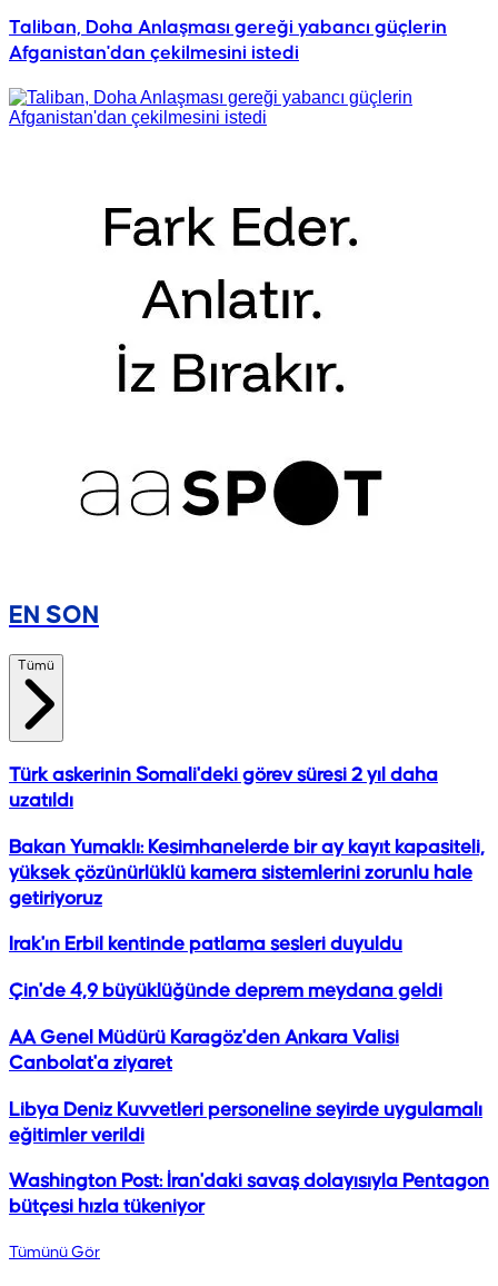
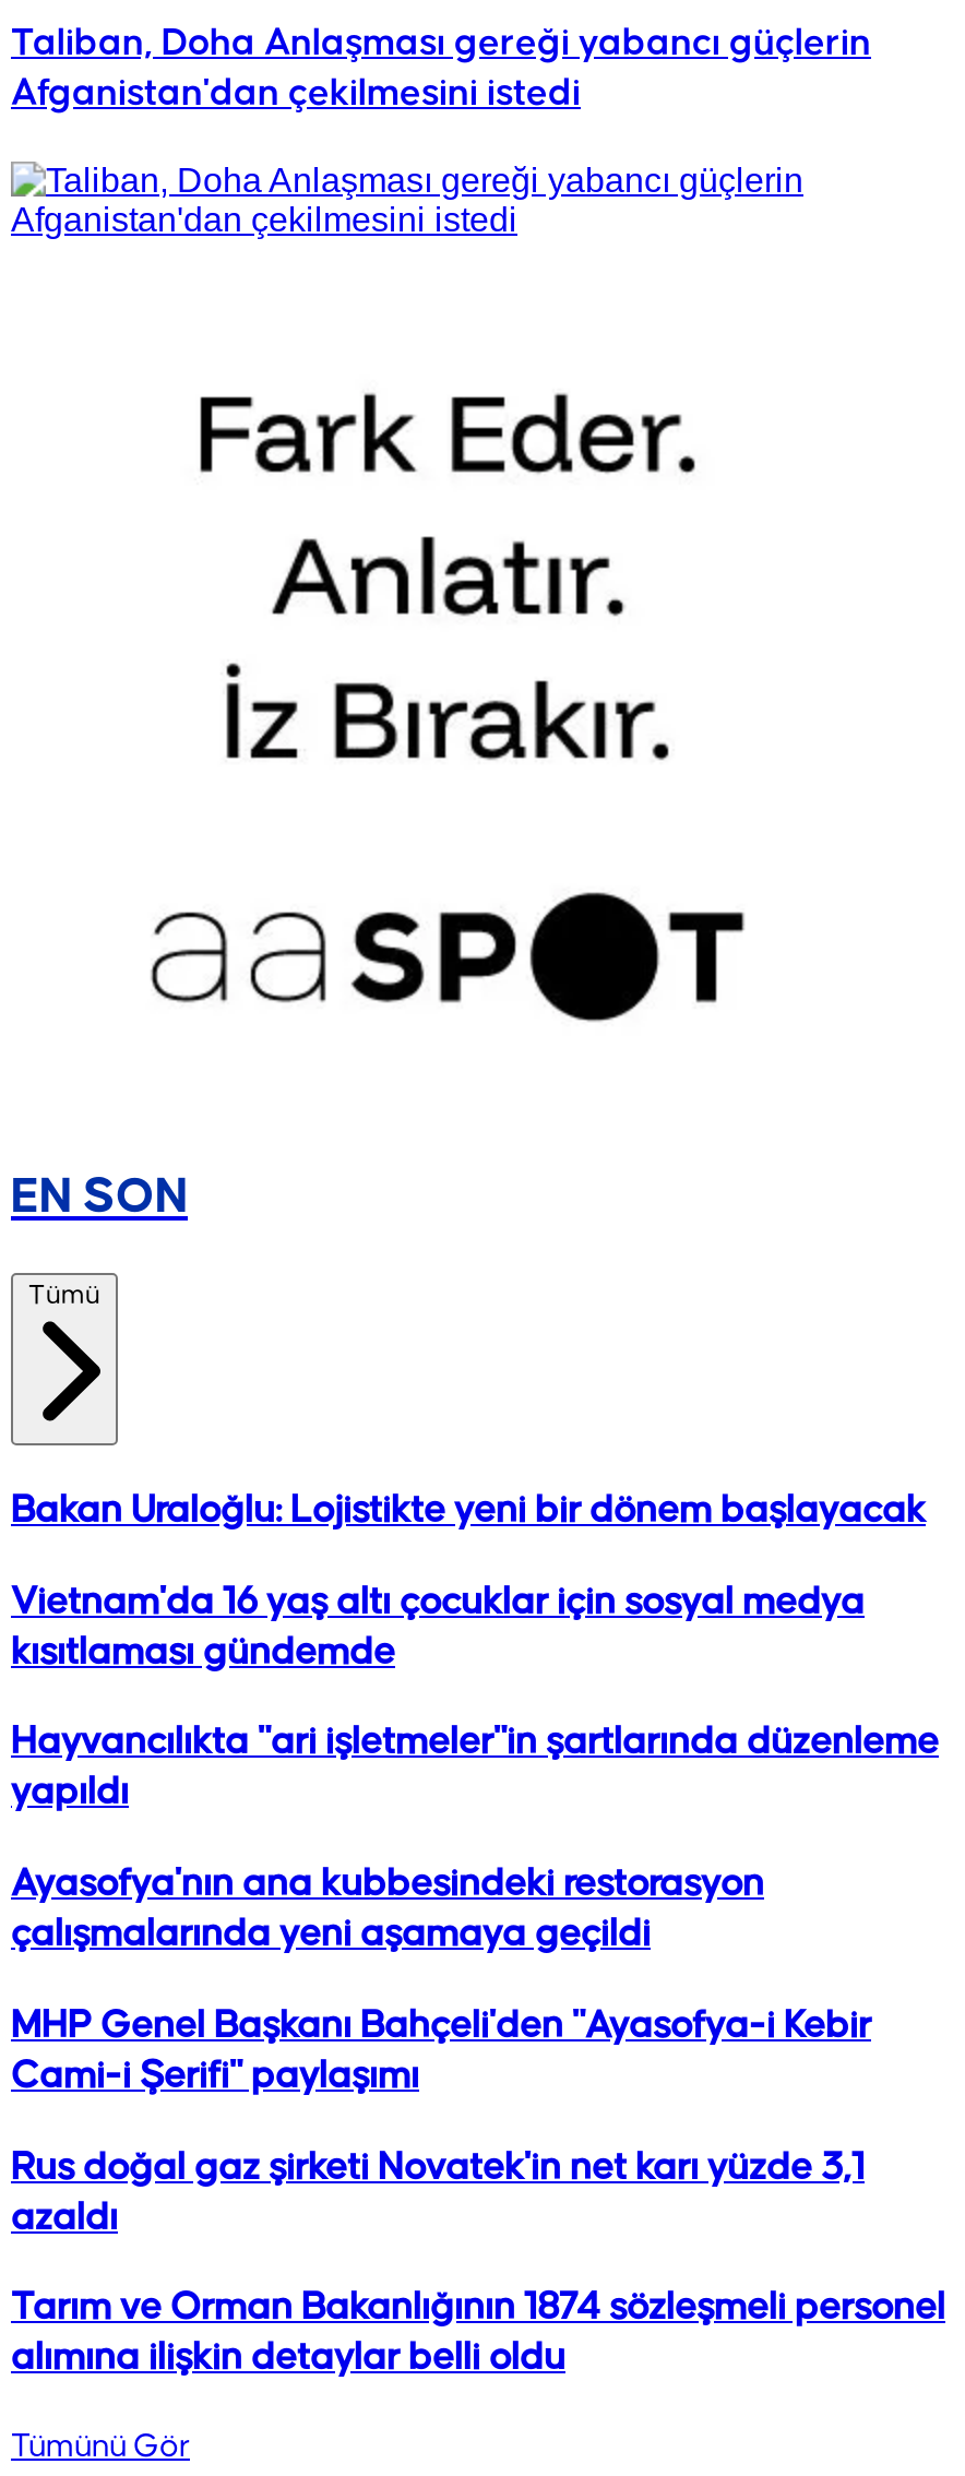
[9,765,438,811] Türk askerinin Somali'deki görev süresi 2 yıl daha | uzatıldı -> [11,1491,926,1531] Bakan Uraloğlu: Lojistikte yeni bir dönem başlayacak
[9,837,485,909] Bakan Yumaklı: Kesimhanelerde bir ay kayıt kapasiteli, | yüksek çözünürlüklü kamera sistemlerini zorunlu hale | getiriyoruz -> [11,1582,865,1672] Vietnam'da 16 yaş altı çocuklar için sosyal medya | kısıtlaması gündemde
[9,935,402,955] Irak'ın Erbil kentinde patlama sesleri duyuldu -> [11,1724,939,1813] Hayvancılıkta "ari işletmeler"in şartlarında düzenleme | yapıldı
[9,981,442,1001] Çin'de 4,9 büyüklüğünde deprem meydana geldi -> [11,1865,764,1955] Ayasofya'nın ana kubbesindeki restorasyon | çalışmalarında yeni aşamaya geçildi
[9,1028,399,1073] AA Genel Müdürü Karagöz'den Ankara Valisi | Canbolat'a ziyaret -> [11,2006,871,2096] MHP Genel Başkanı Bahçeli'den "Ayasofya-i Kebir | Cami-i Şerifi" paylaşımı
[9,1100,482,1145] Libya Deniz Kuvvetleri personeline seyirde uygulamalı | eğitimler verildi -> [11,2148,865,2237] Rus doğal gaz şirketi Novatek'in net karı yüzde 3,1 | azaldı
[9,1172,489,1217] Washington Post: İran'daki savaş dolayısıyla Pentagon | bütçesi hızla tükeniyor -> [11,2289,945,2378] Tarım ve Orman Bakanlığının 1874 sözleşmeli personel | alımına ilişkin detaylar belli oldu

